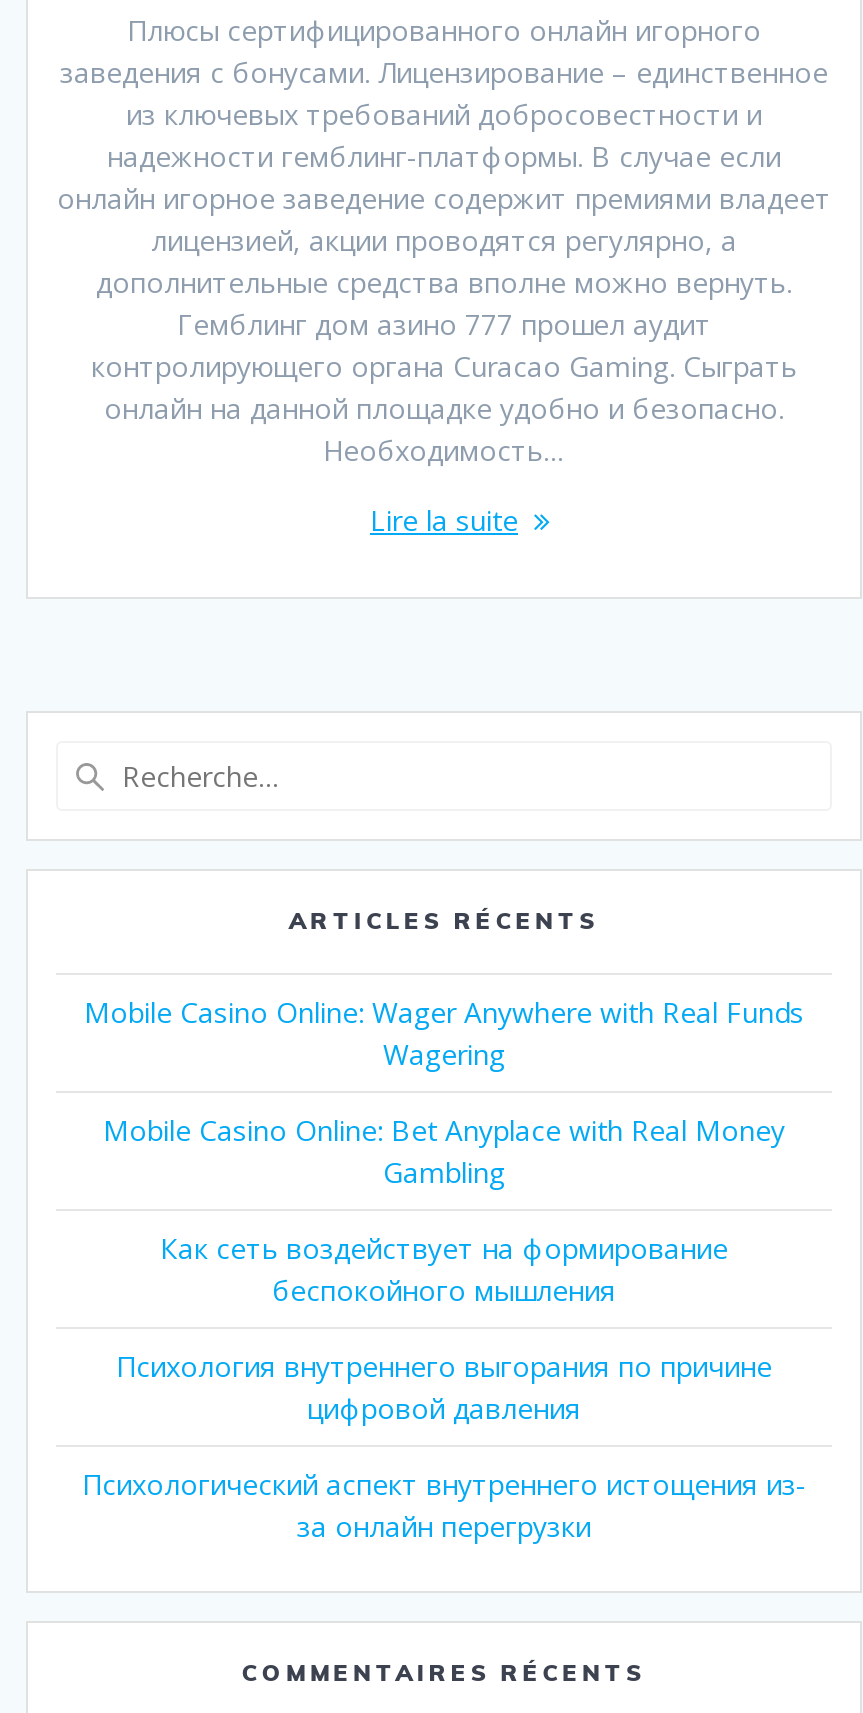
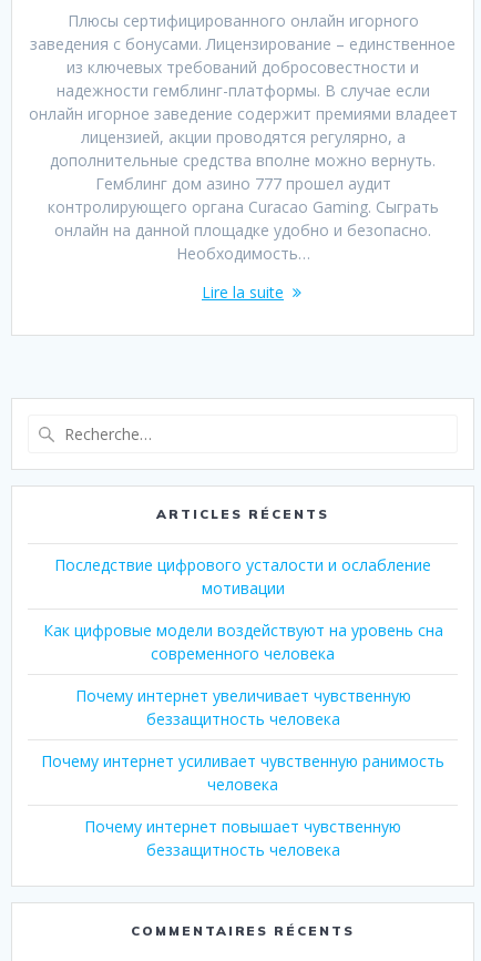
[84,993,804,1073] Mobile Casino Online: Wager Anywhere with Real Funds | Wagering -> [54,554,431,599] Последствие цифрового усталости и ослабление | мотивации
[103,1111,785,1191] Mobile Casino Online: Bet Anyplace with Real Money | Gambling -> [43,620,443,664] Как цифровые модели воздействуют на уровень сна | современного человека
[160,1229,728,1309] Как сеть воздействует на формирование | беспокойного мышления -> [75,685,411,729] Почему интернет увеличивает чувственную | беззащитность человека
[116,1347,772,1427] Психология внутреннего выгорания по причине | цифровой давления -> [41,750,444,795] Почему интернет усиливает чувственную ранимость | человека
[82,1465,806,1545] Психологический аспект внутреннего истощения из- | за онлайн перегрузки -> [84,816,401,860] Почему интернет повышает чувственную | беззащитность человека

